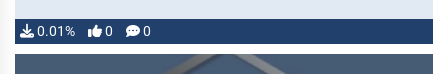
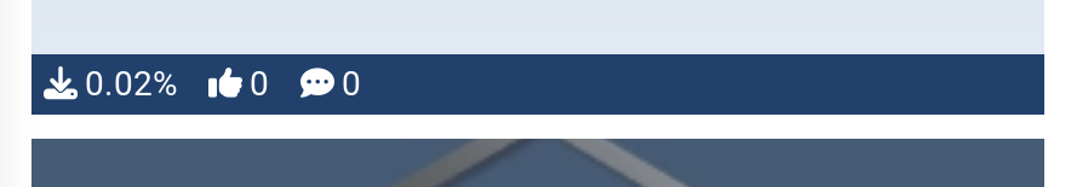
[34,23,151,39] 0.01% 0 0 -> [78,64,361,103] 0.02% 0 0

